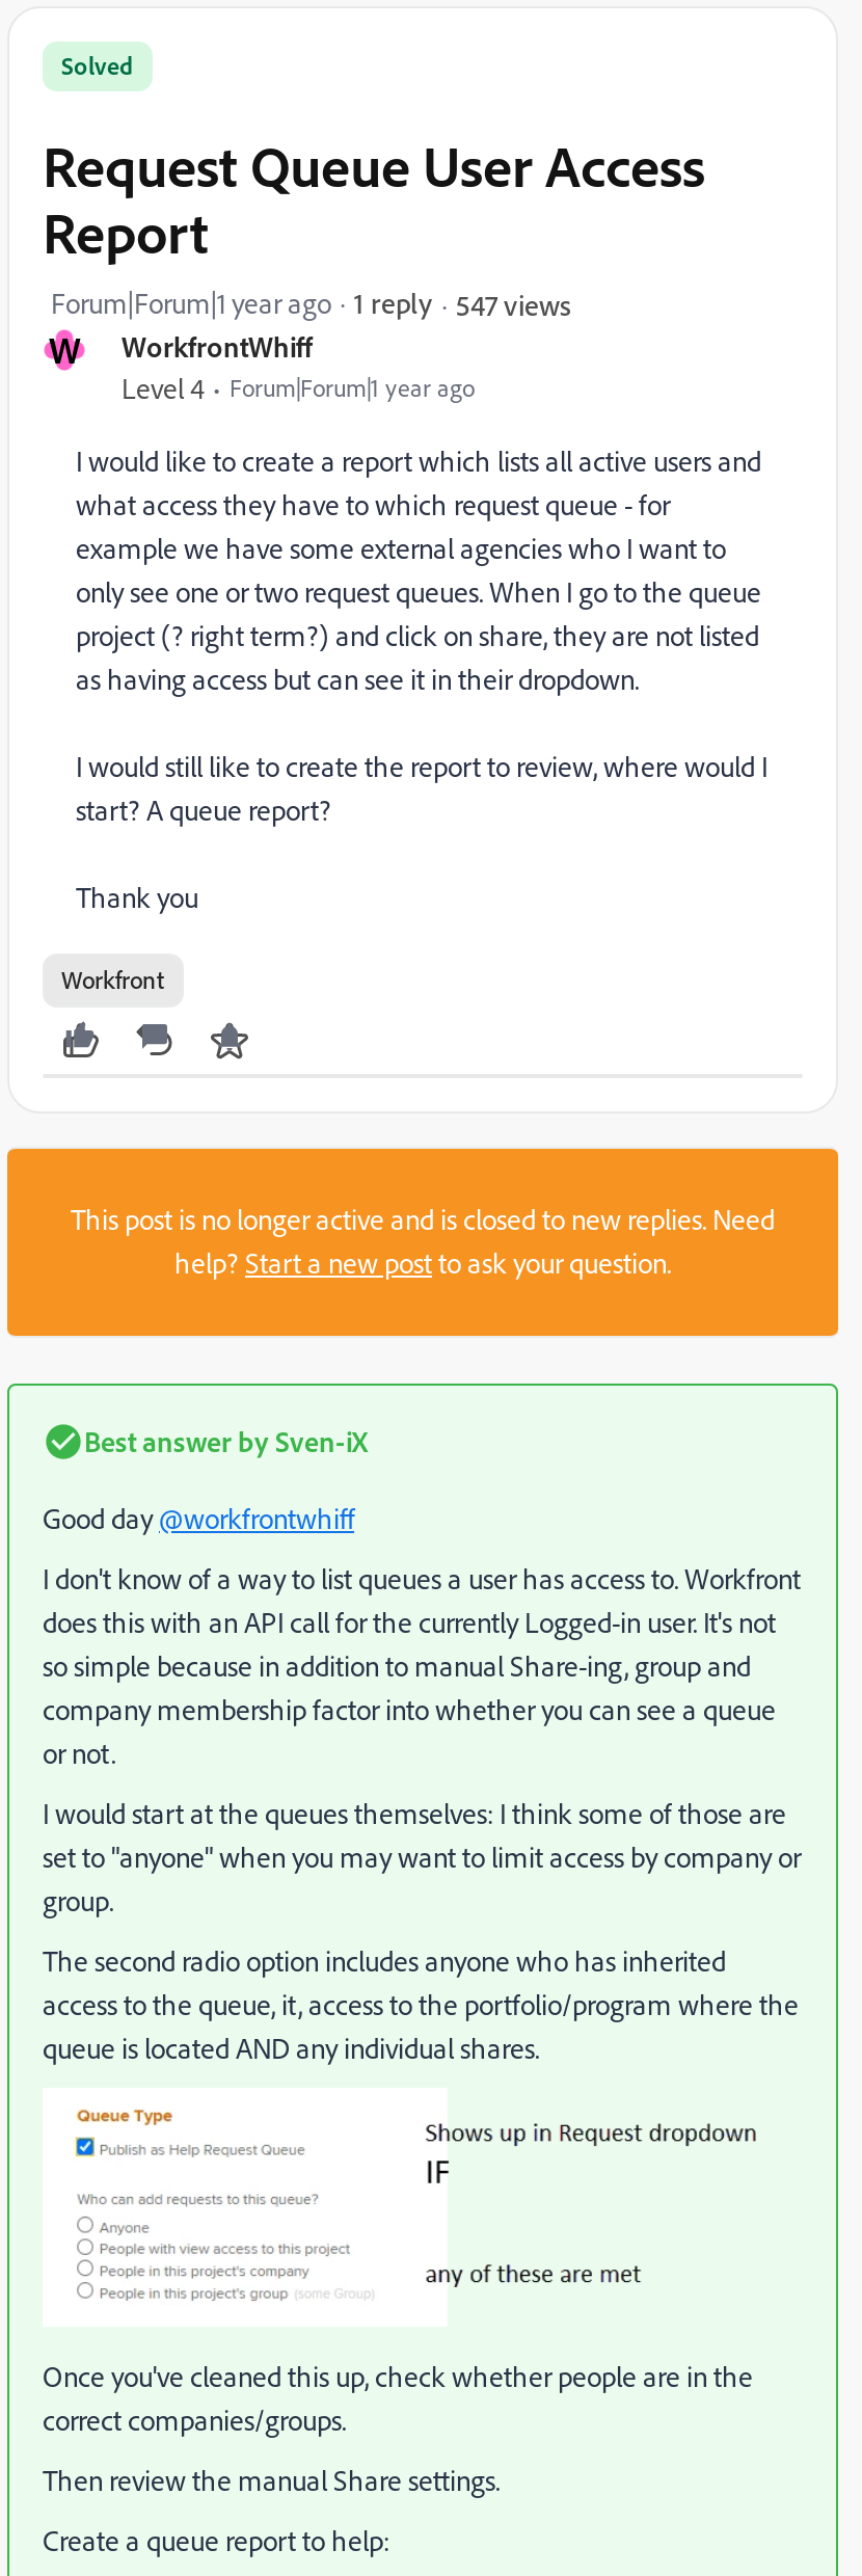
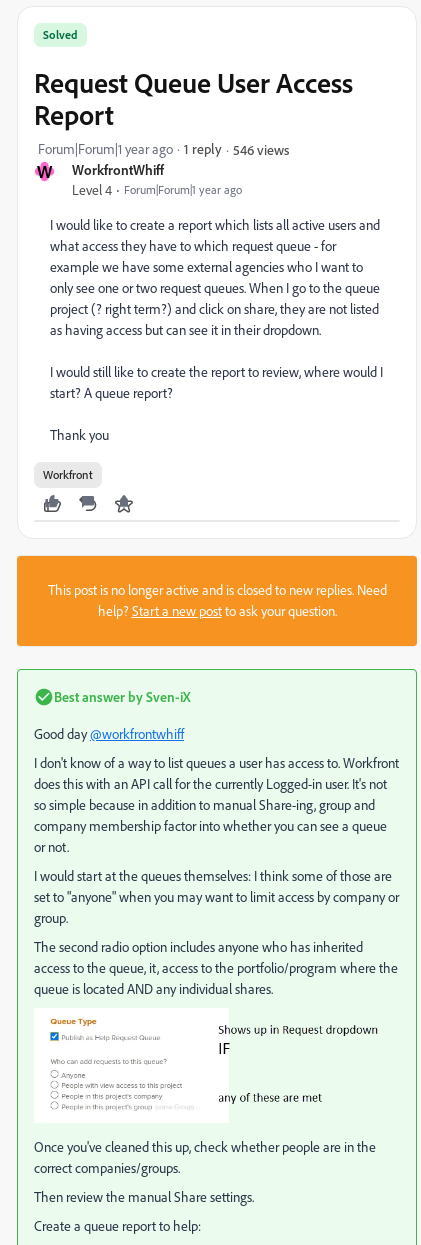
[456,286,570,321] 547 views -> [233,140,289,157] 546 views

